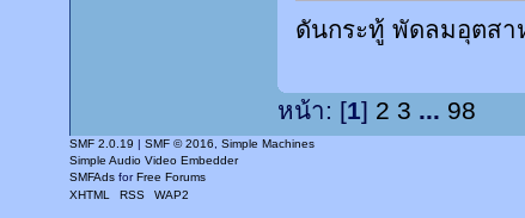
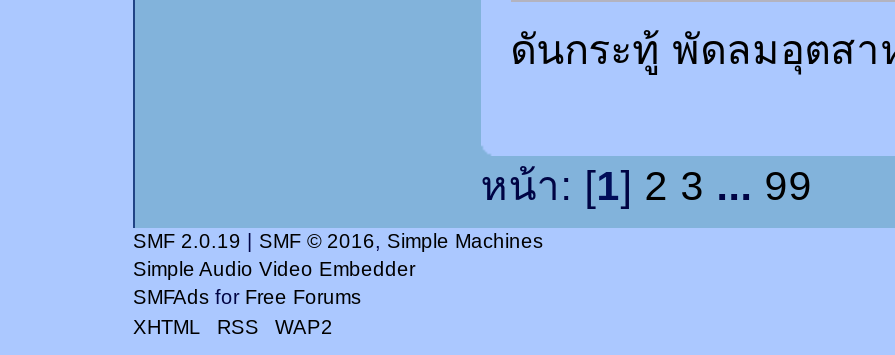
[277,97,476,124] หน้า: [1] 2 3 ... 98 -> [480,163,812,209] หน้า: [1] 2 3 ... 99

